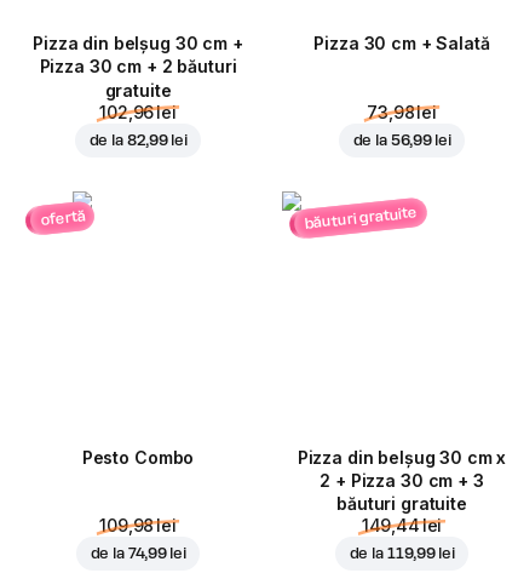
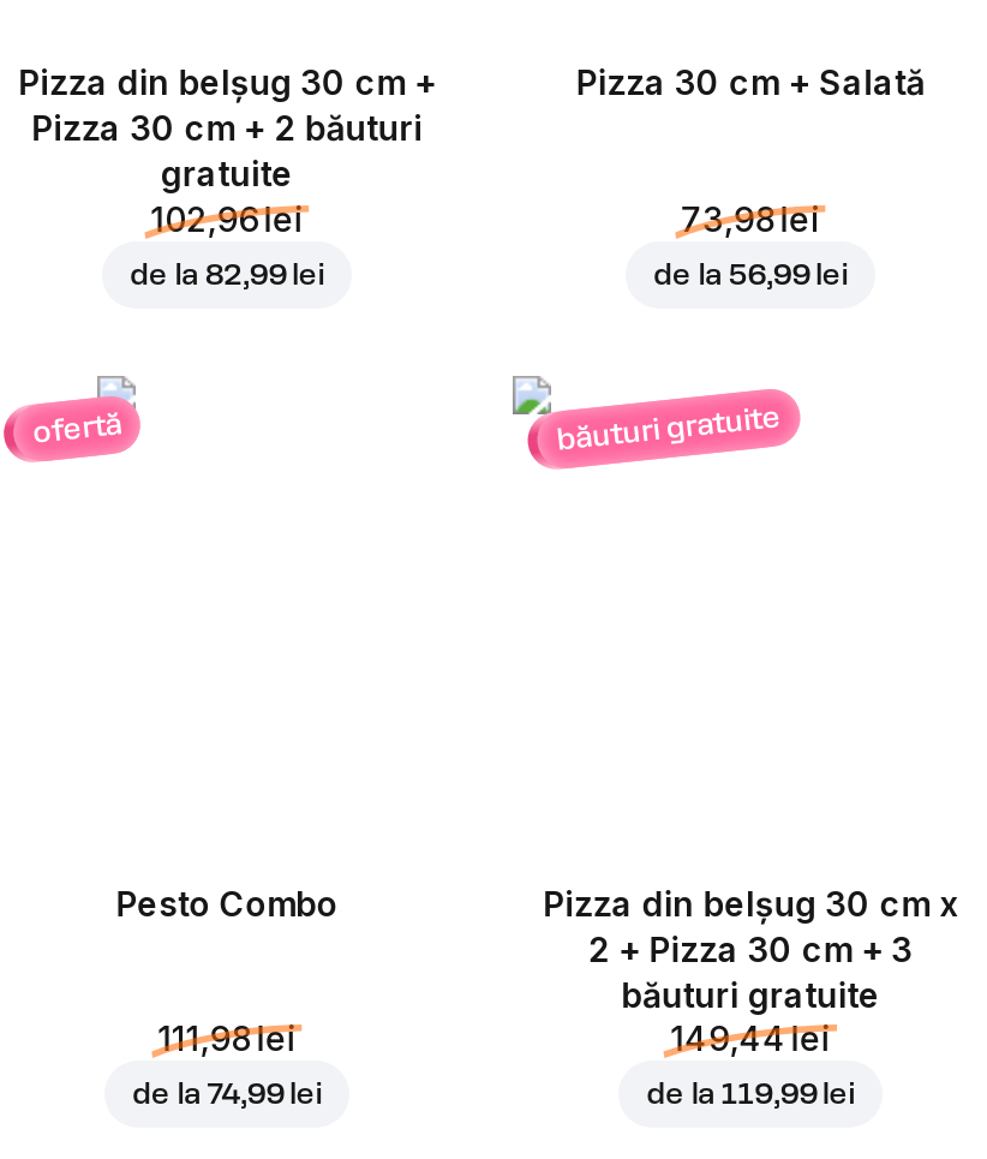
[99,515,176,536] 109,98 lei -> [158,1018,296,1059] 111,98 lei

